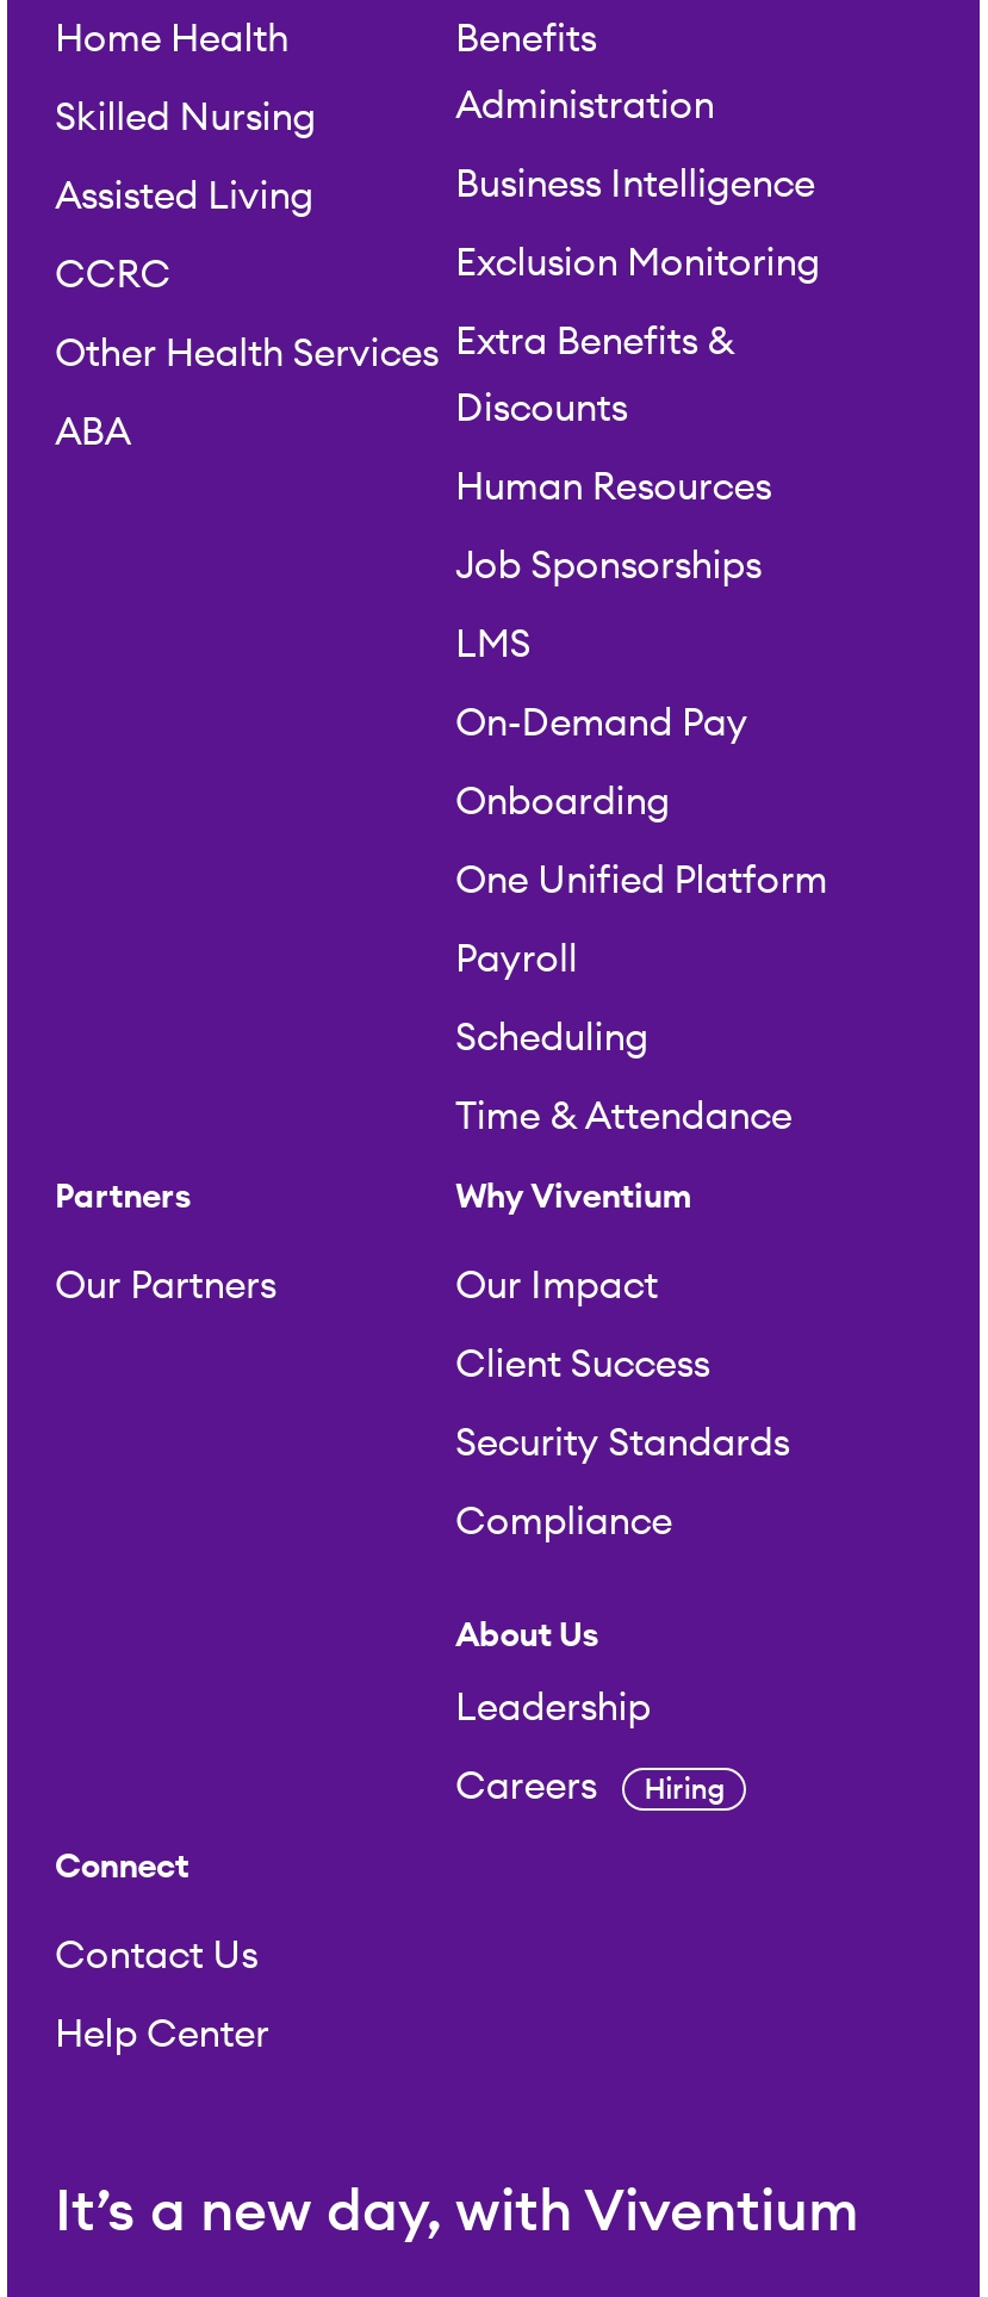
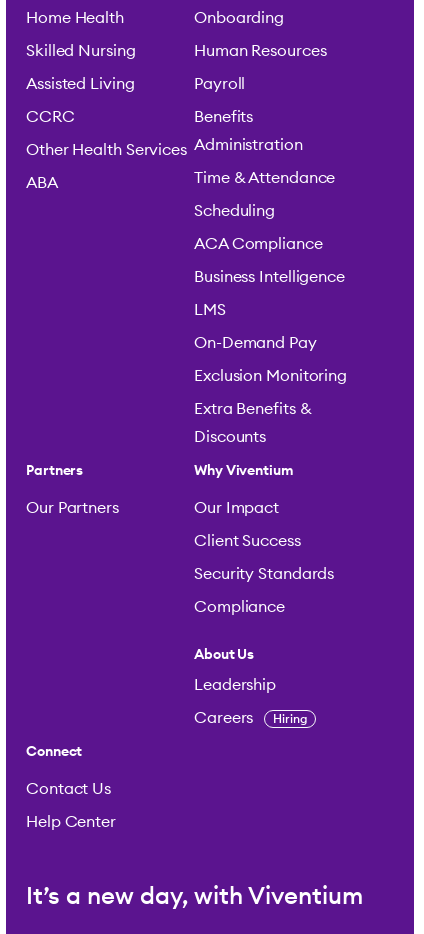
moved [455,20,714,125] -> [194,109,303,153]: Benefits | Administration
moved [455,165,815,204] -> [194,269,345,285]: Business Intelligence
moved [455,244,820,428] -> [194,368,347,445]: Exclusion Monitoring | Extra Benefits & | Discounts
none -> [194,236,323,252] ACA Compliance
moved [455,468,771,978] -> [194,10,326,92]: Onboarding | Human Resources | Payroll
[455,547,827,900] Job Sponsorships | One Unified Platform -> none
moved [455,626,748,742] -> [194,302,317,351]: LMS | On-Demand Pay
moved [455,1019,792,1136] -> [194,170,335,219]: Time & Attendance | Scheduling

